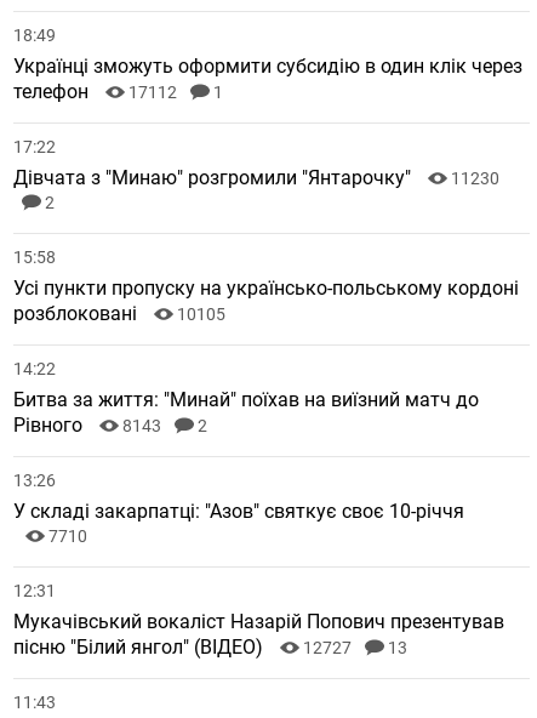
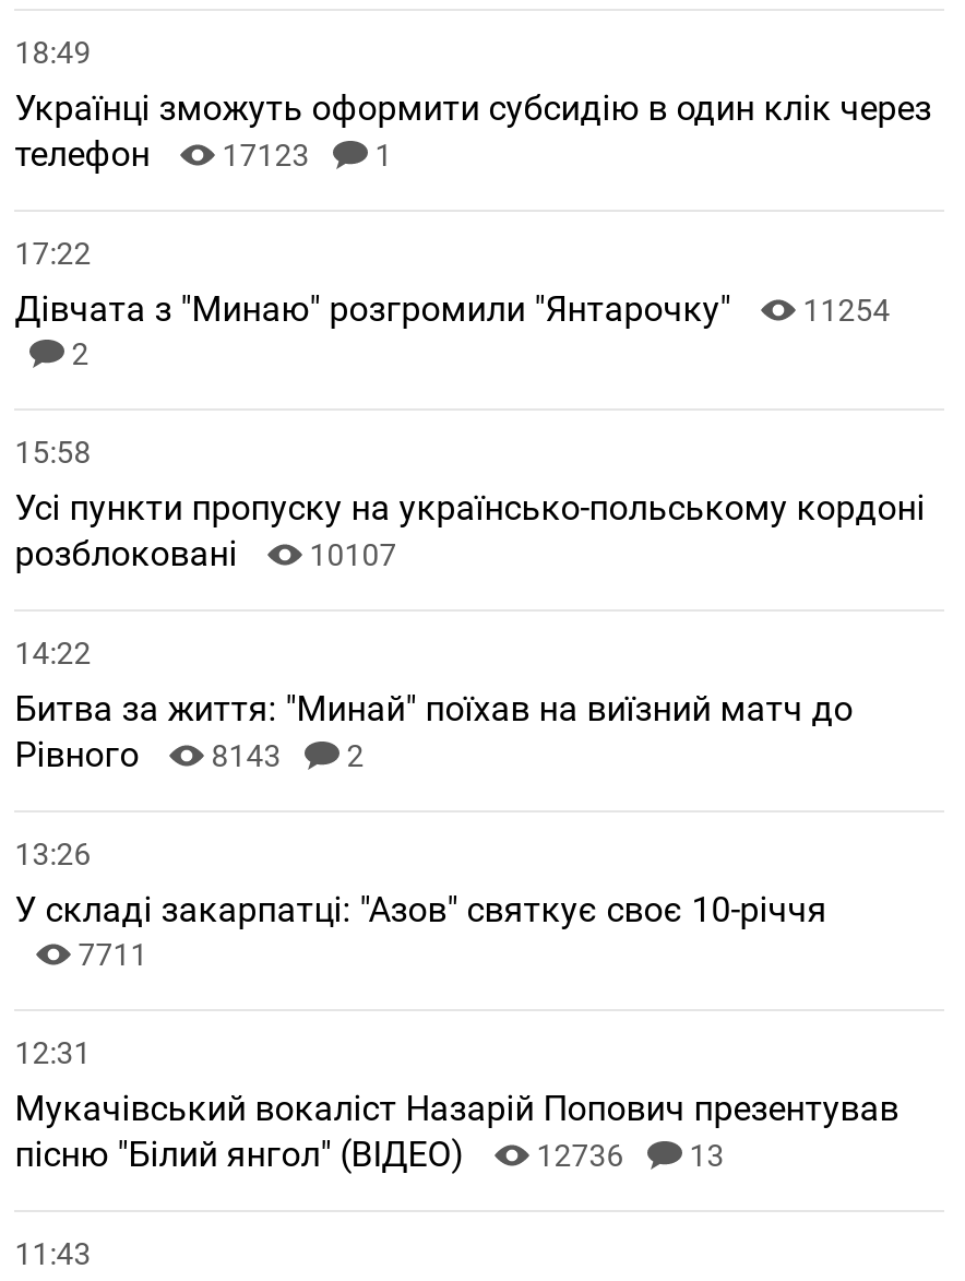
[14,81,223,104] телефон 17112 1 -> [15,133,392,175] телефон 17123 1
[14,167,500,190] Дівчата з "Минаю" розгромили "Янтарочку" 11230 -> [15,288,890,330] Дівчата з "Минаю" розгромили "Янтарочку" 11254
[14,303,226,326] розблоковані 10105 -> [15,533,397,574] розблоковані 10107
[49,527,88,546] 7710 -> [78,937,148,972] 7711
[14,636,408,659] пісню "Білий янгол" (ВІДЕО) 12727 13 -> [15,1134,724,1175] пісню "Білий янгол" (ВІДЕО) 12736 13

